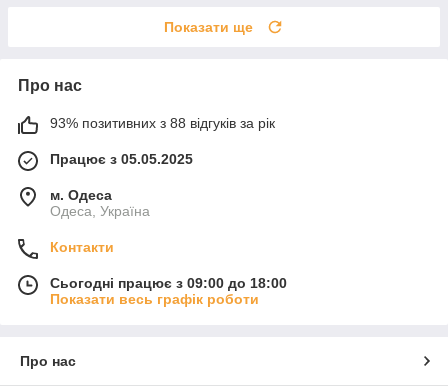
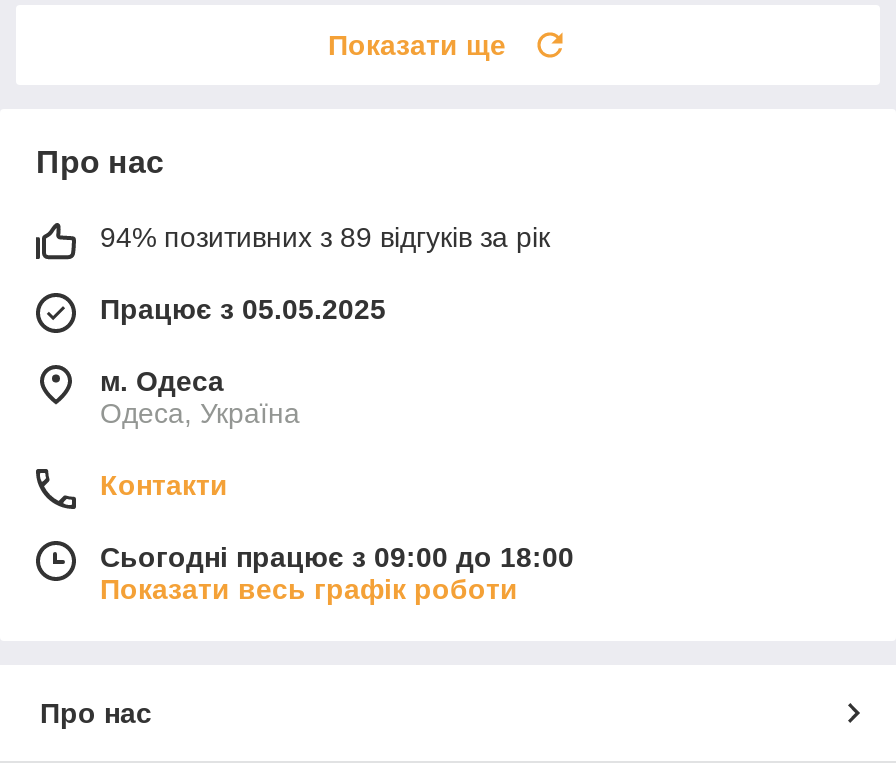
[50,115,275,131] 93% позитивних з 88 відгуків за рік -> [100,220,550,252] 94% позитивних з 89 відгуків за рік

